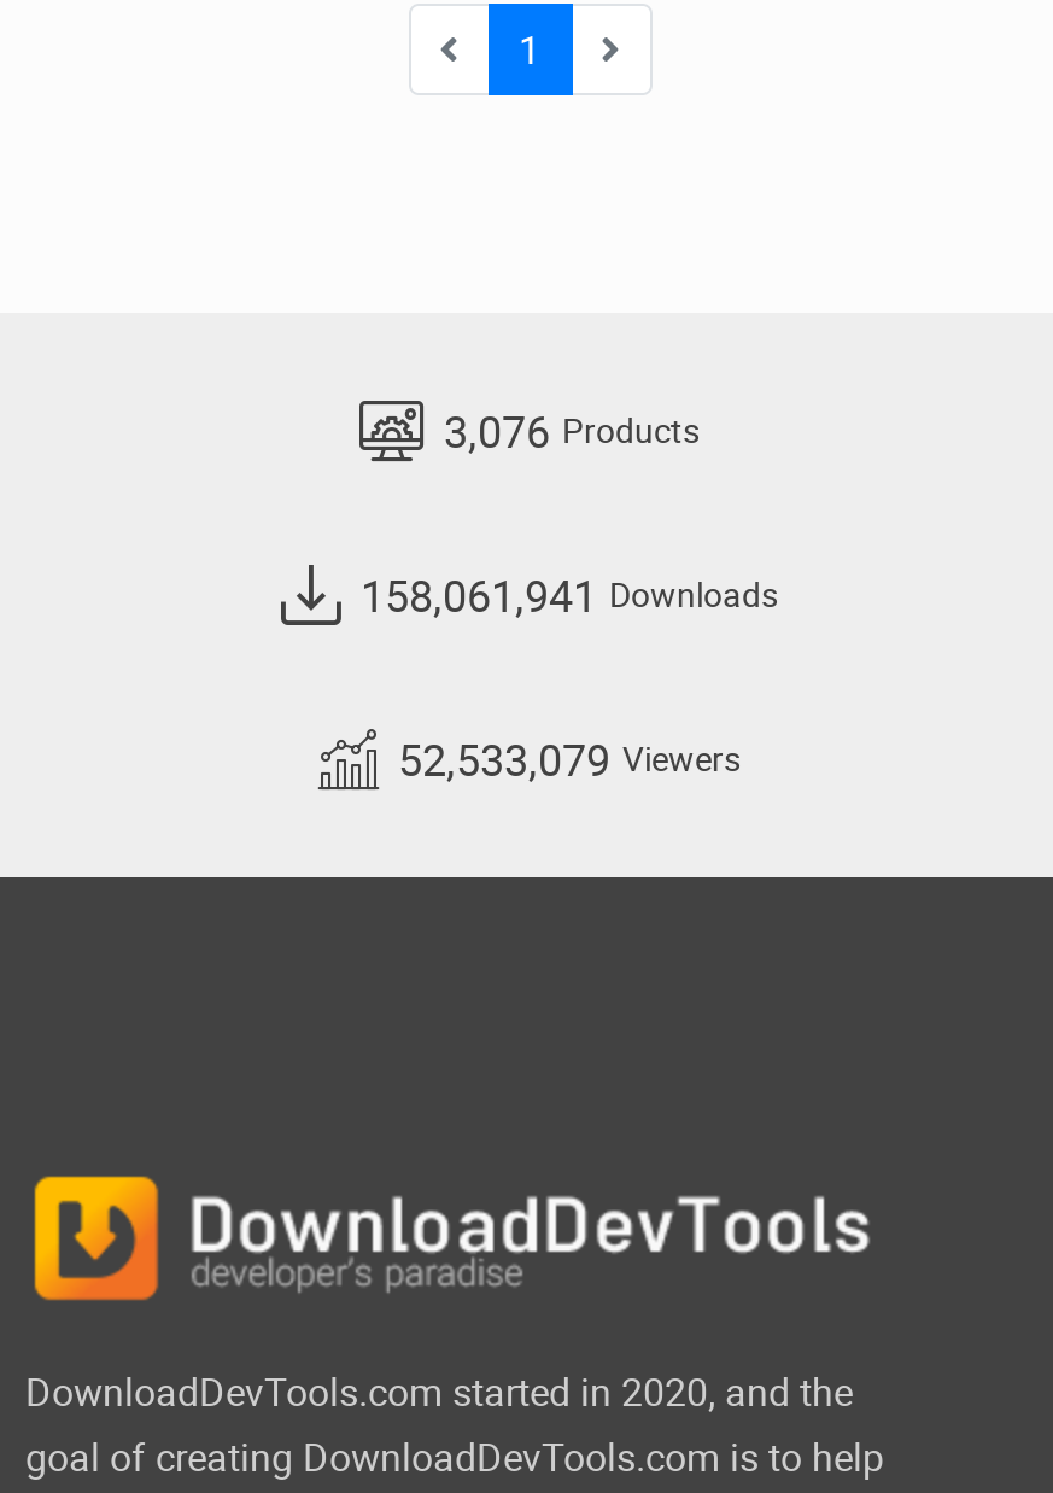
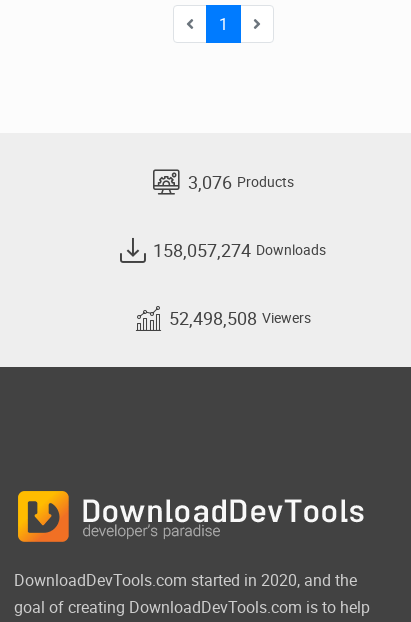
[361,566,778,624] 158,061,941 Downloads -> [153,238,326,262] 158,057,274 Downloads
[398,730,741,788] 52,533,079 Viewers -> [168,306,310,330] 52,498,508 Viewers

